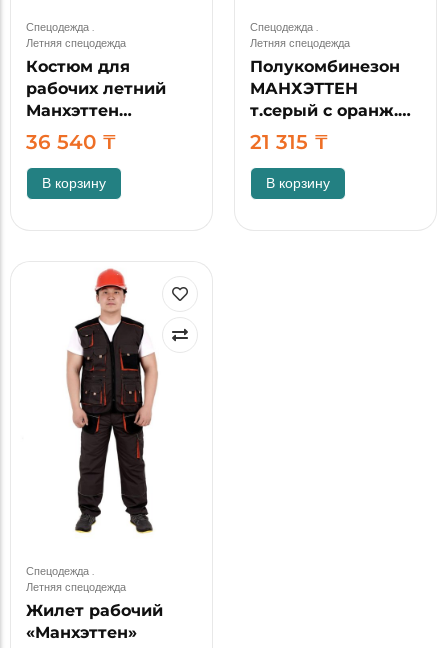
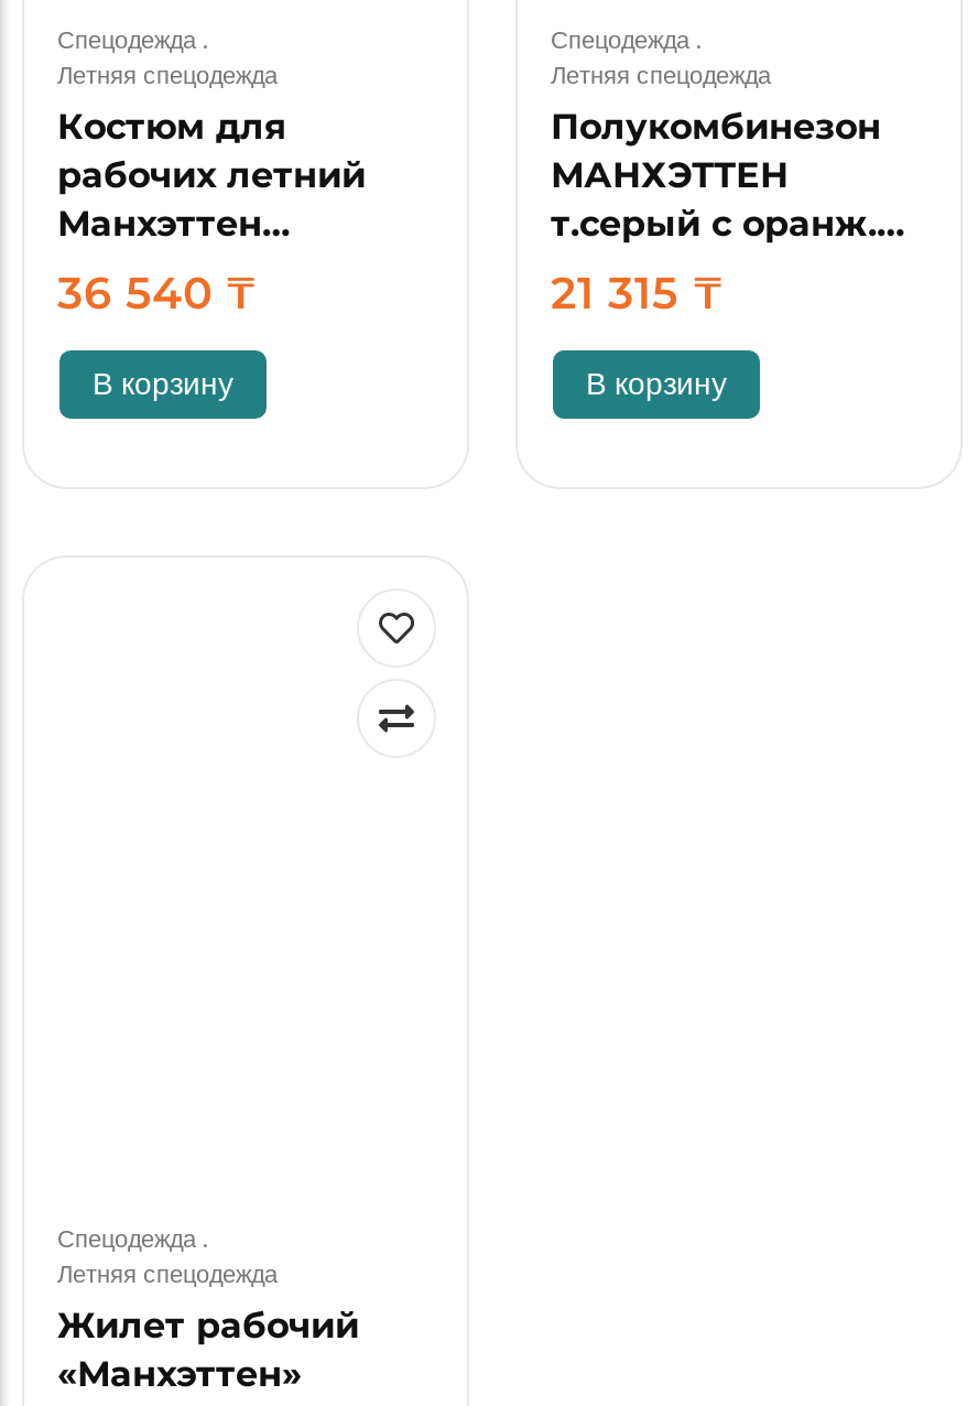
[66,268,159,534] [image] -> none

